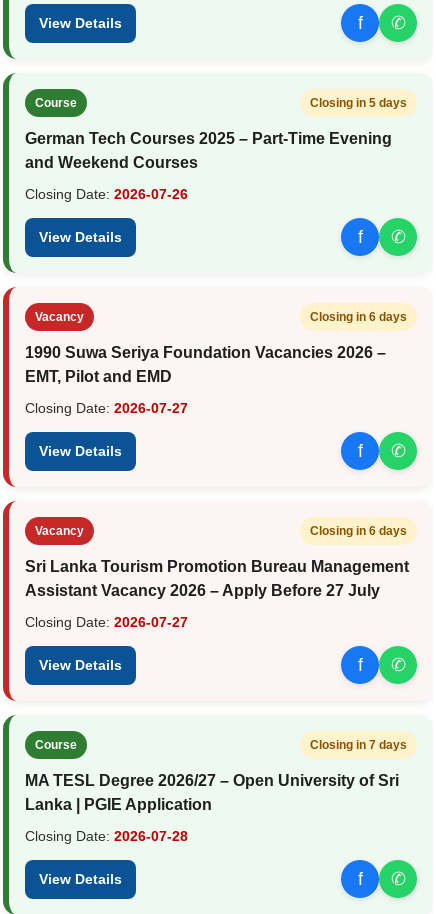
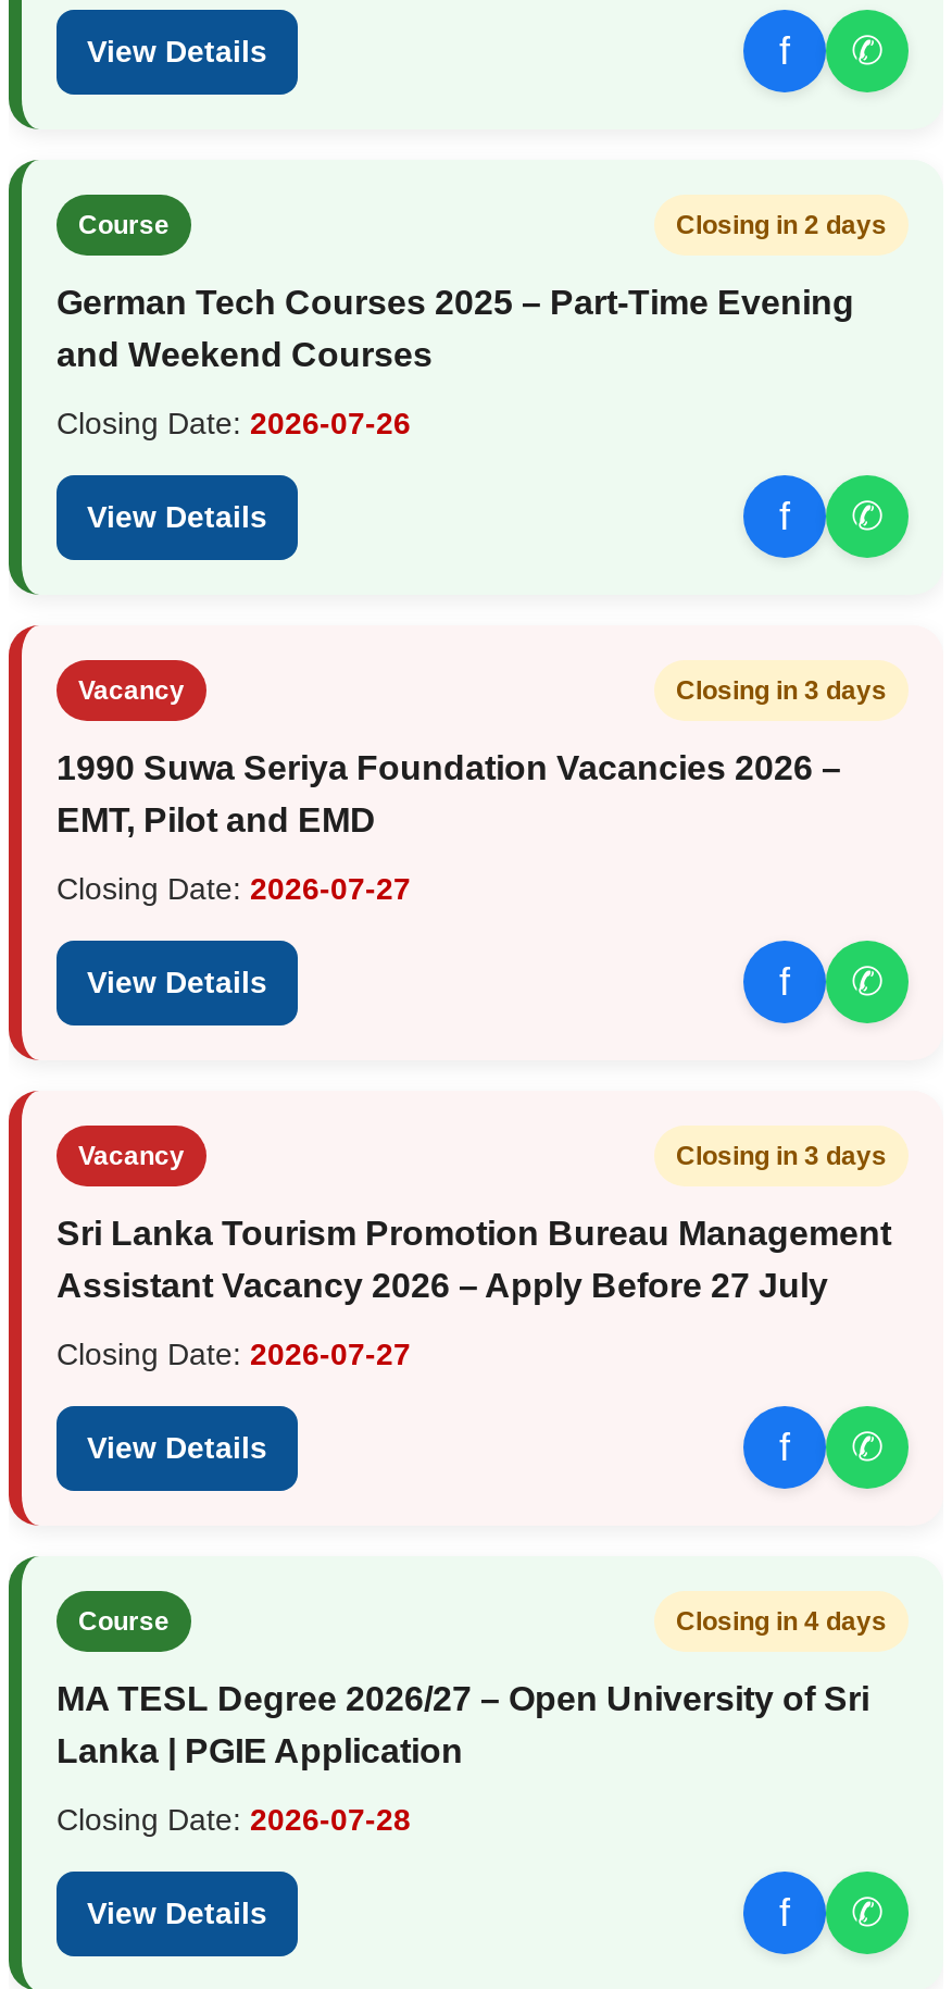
[310,95,407,109] Closing in 5 days -> [676,209,887,239] Closing in 2 days
[310,309,407,323] Closing in 6 days -> [676,674,887,705] Closing in 3 days
[310,523,407,537] Closing in 6 days -> [676,1140,887,1170] Closing in 3 days
[310,737,407,751] Closing in 7 days -> [676,1605,887,1636] Closing in 4 days

